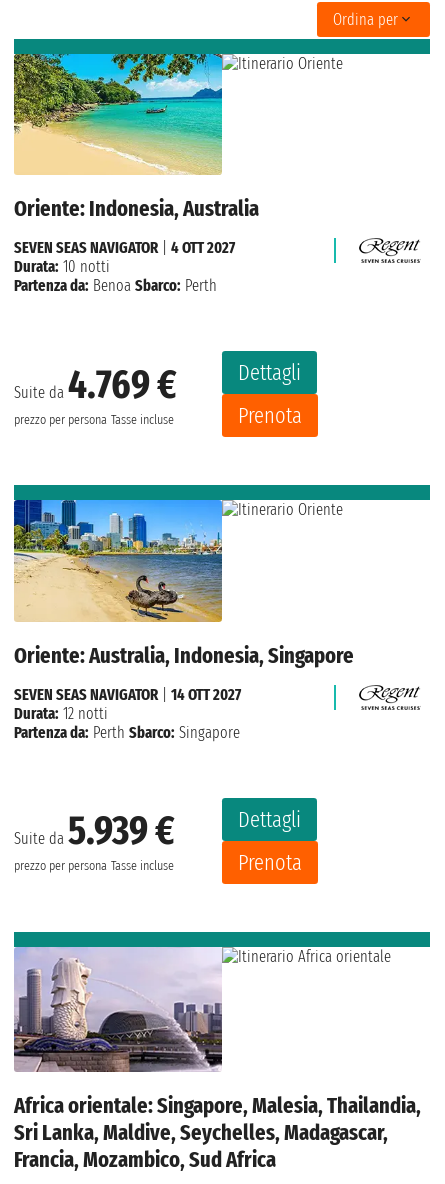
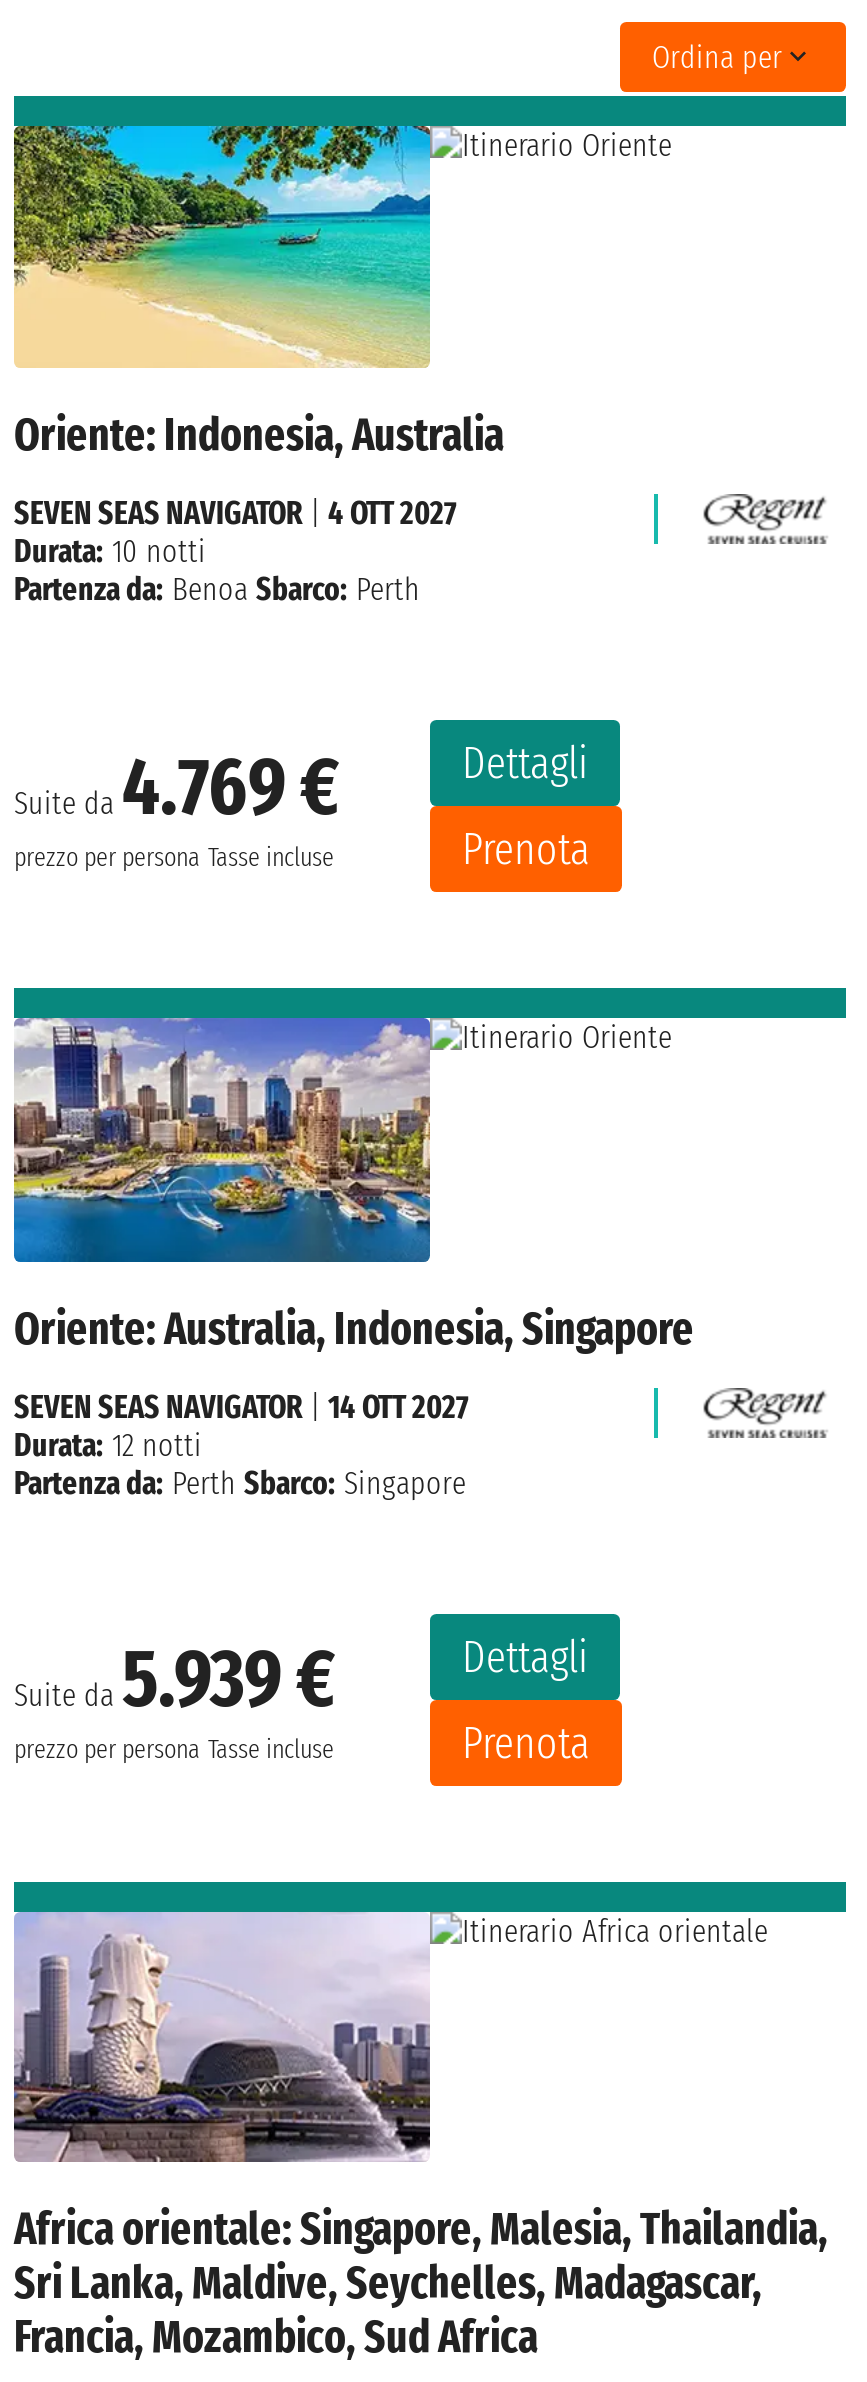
[13,499,223,623] [image] -> [12,1016,432,1264] [image]

